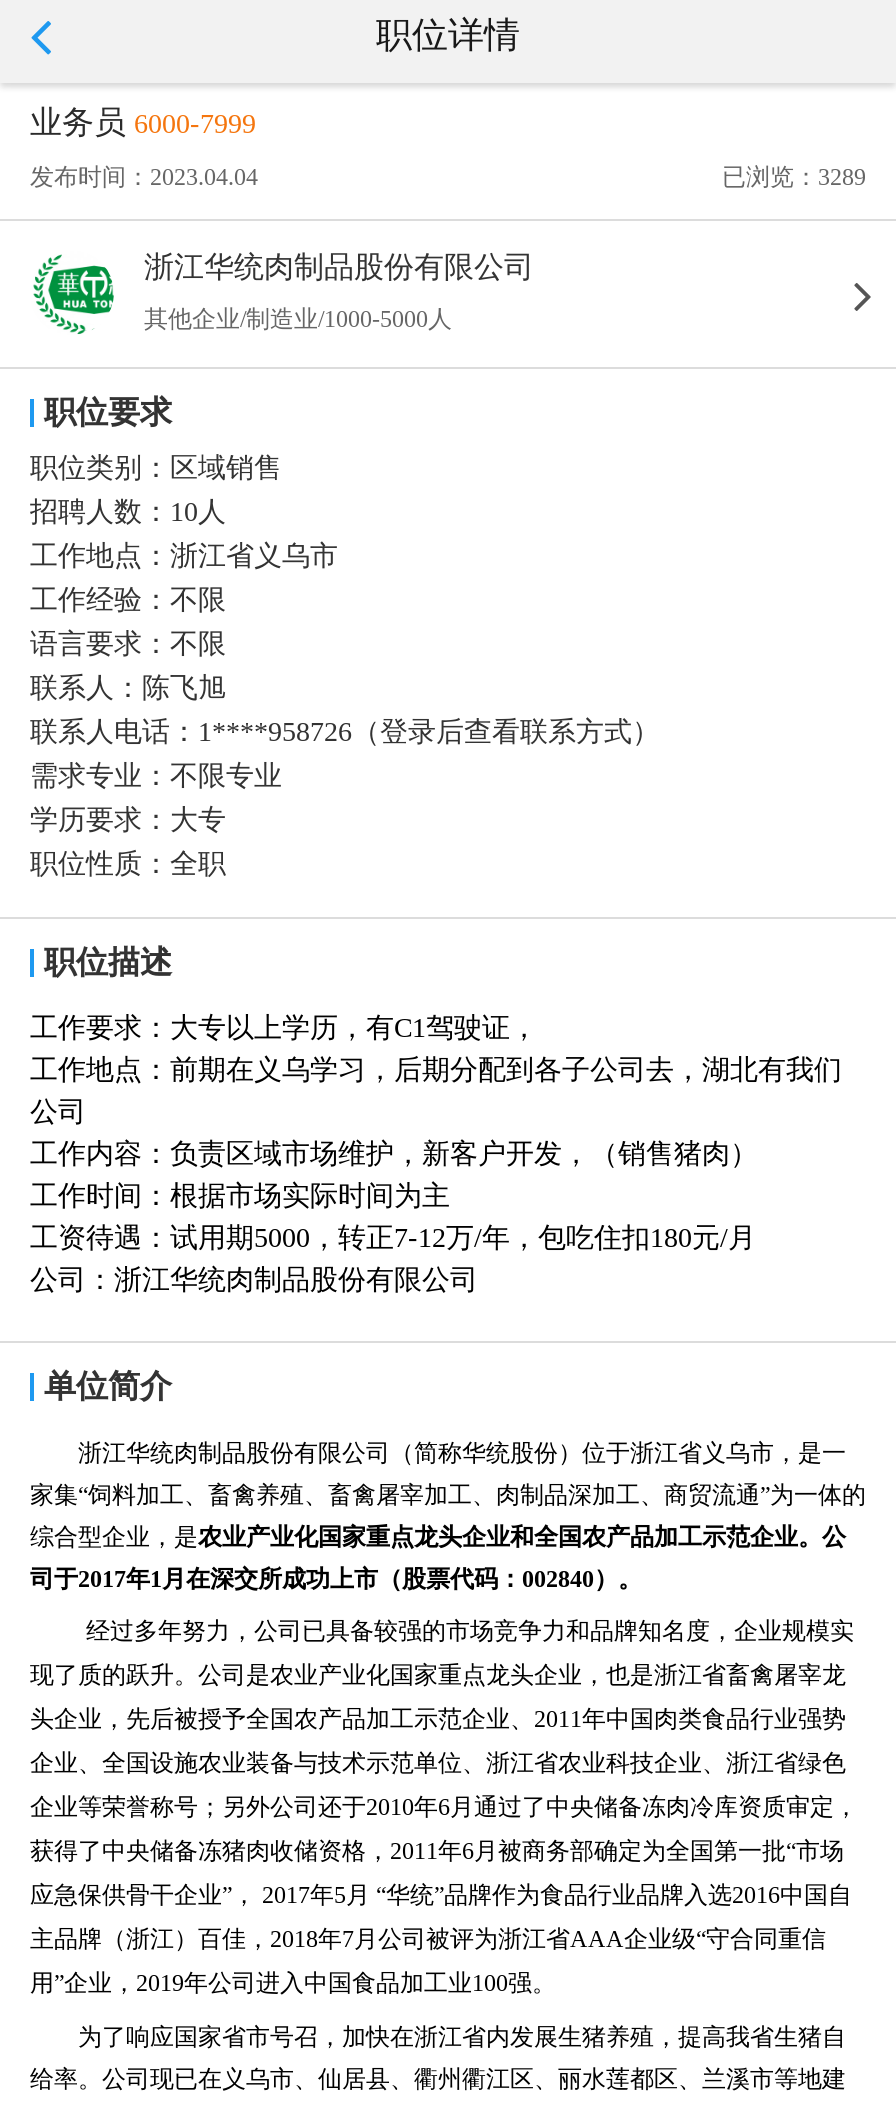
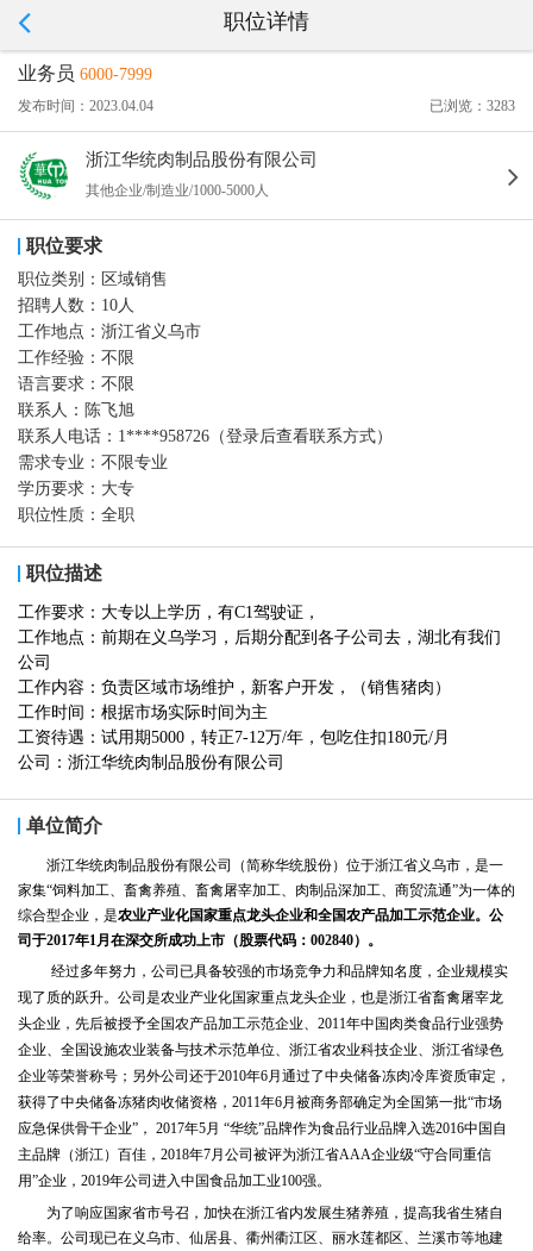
[722,163,866,191] 已浏览：3289 -> [429,98,515,114] 已浏览：3283

